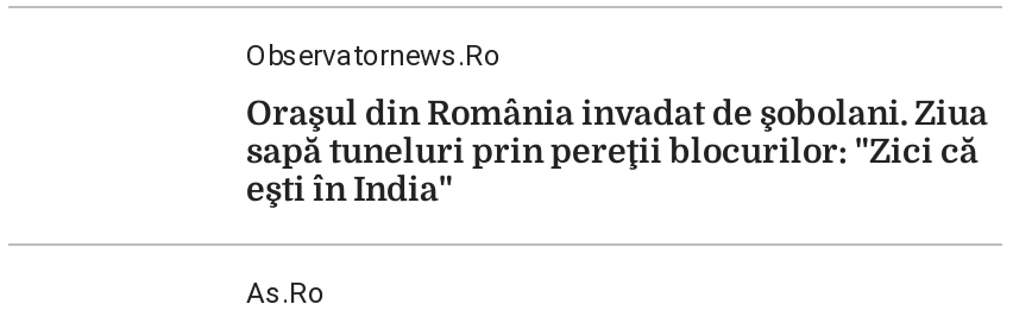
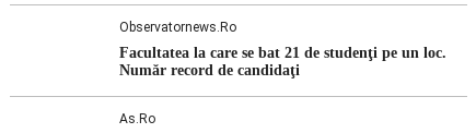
[246,93,988,207] Oraşul din România invadat de şobolani. Ziua | sapă tuneluri prin pereţii blocurilor: "Zici că | eşti în India" -> [119,44,446,78] Facultatea la care se bat 21 de studenţi pe un loc. | Număr record de candidaţi

